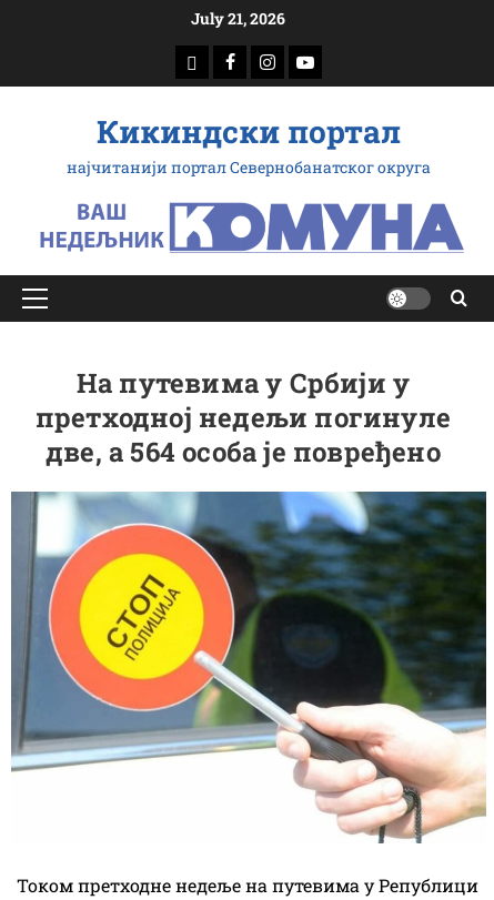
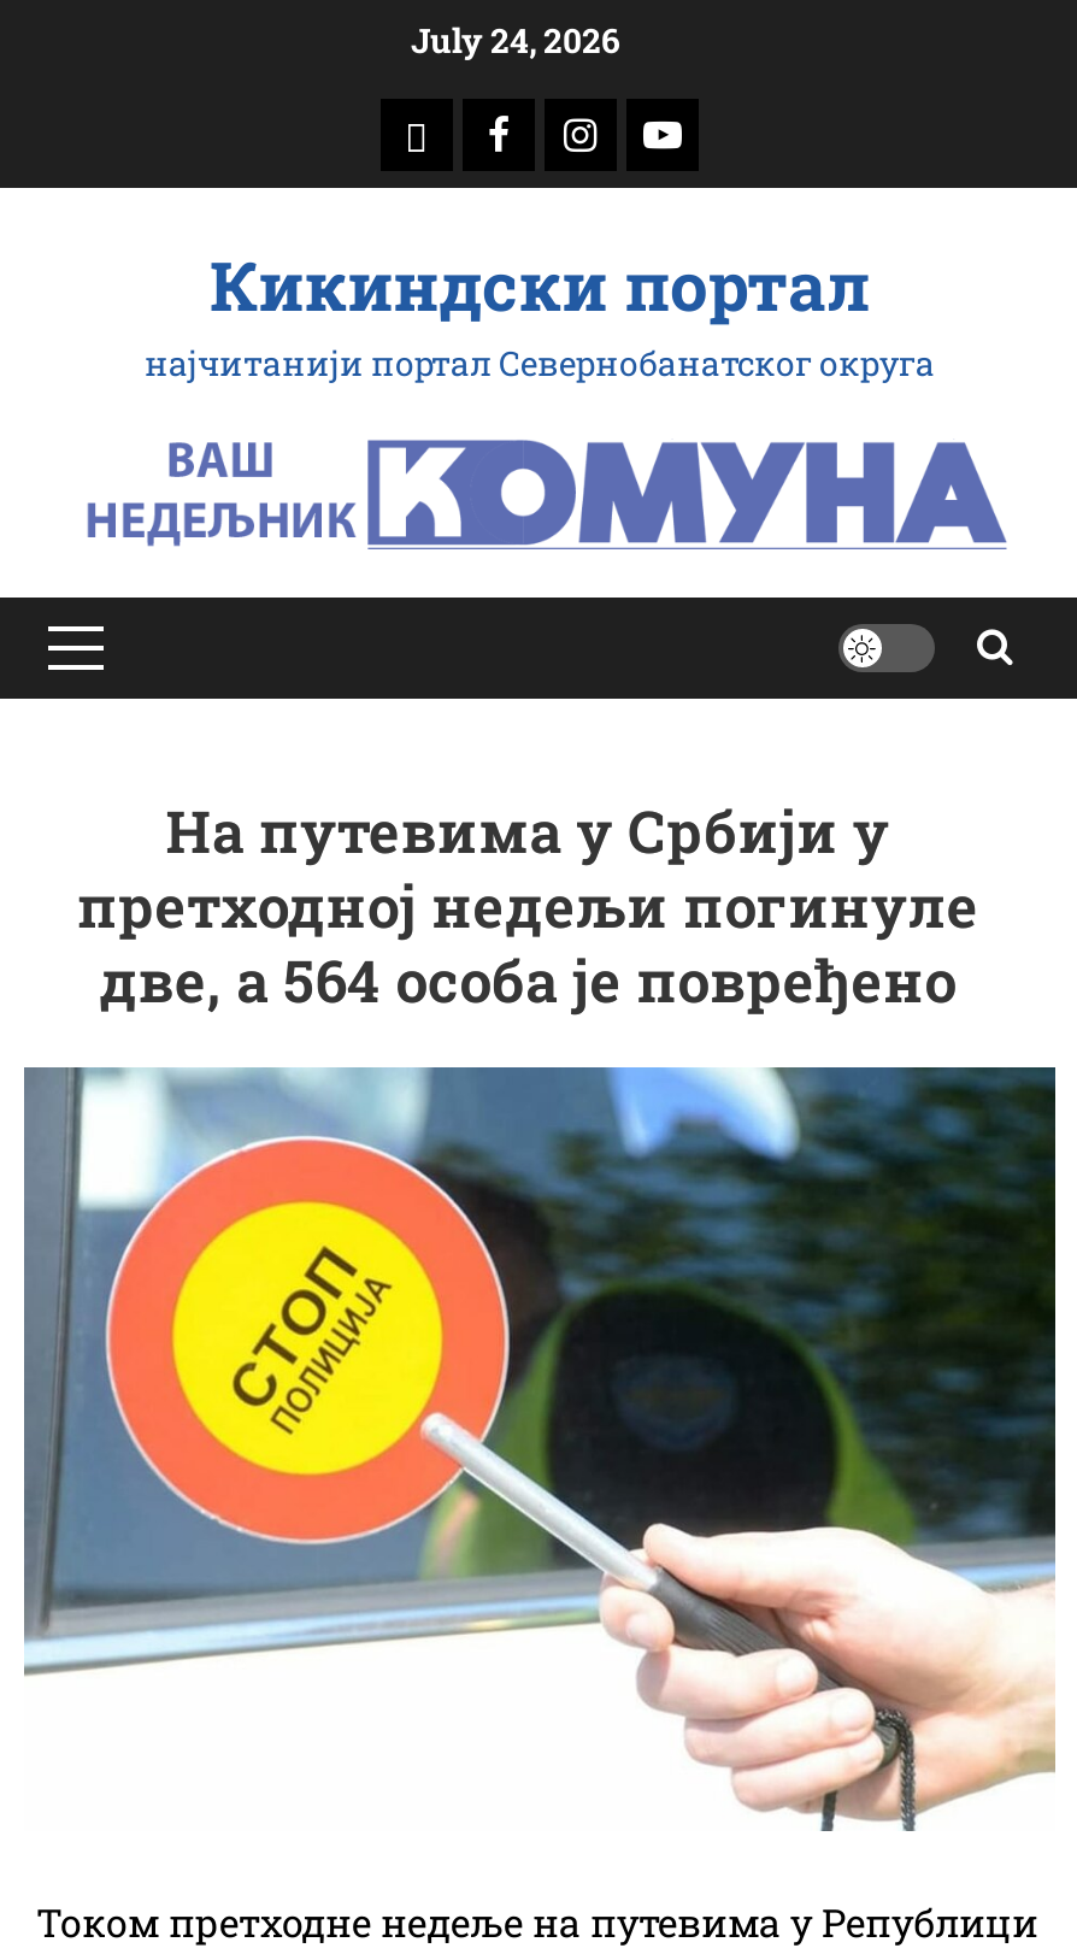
[190,8,285,29] July 21, 2026 -> [411,17,620,63] July 24, 2026

